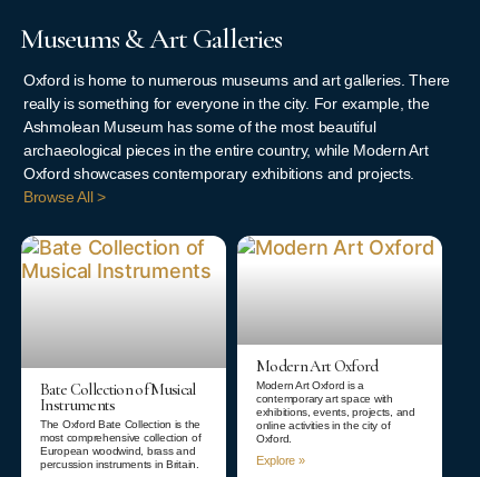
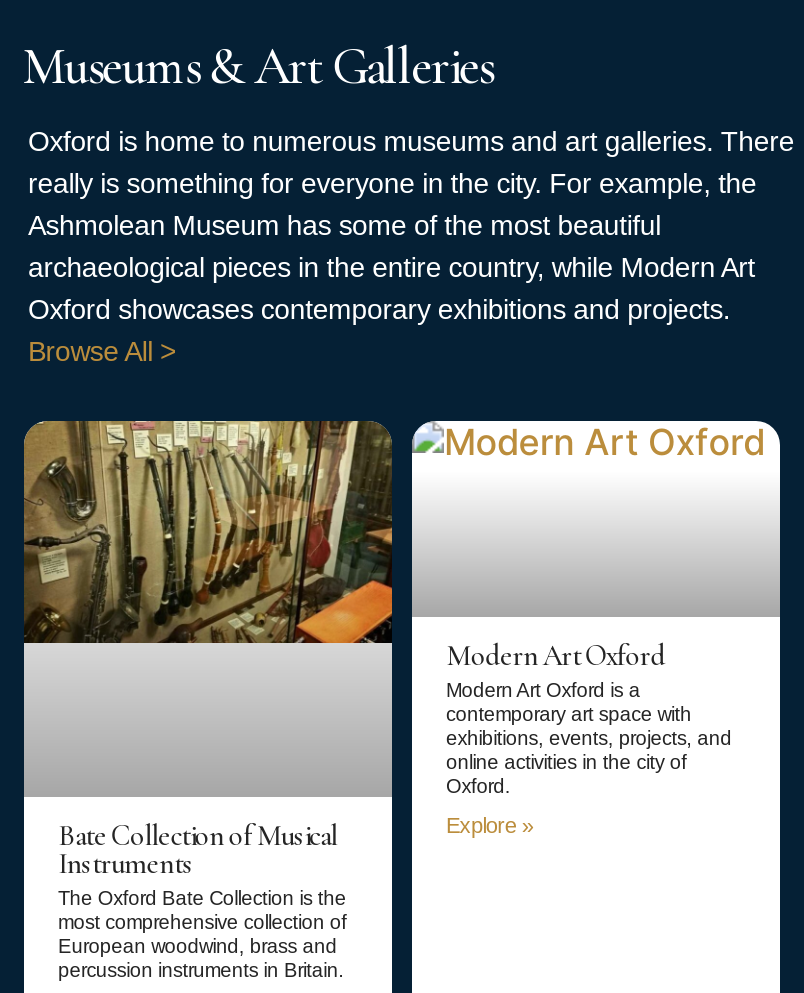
[20,235,227,324] [image] -> [24,419,394,717] [image]

